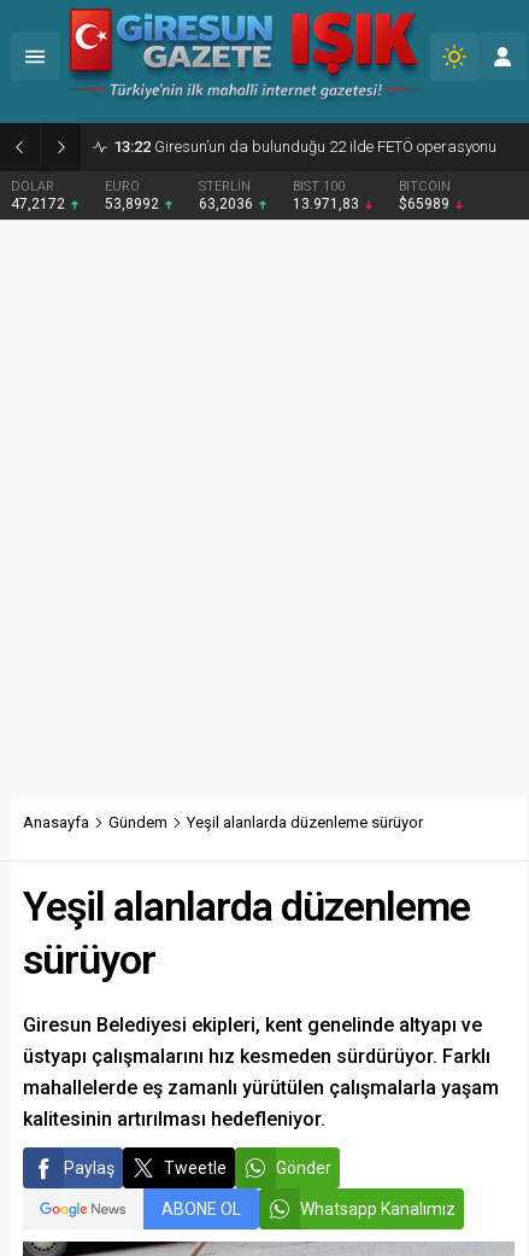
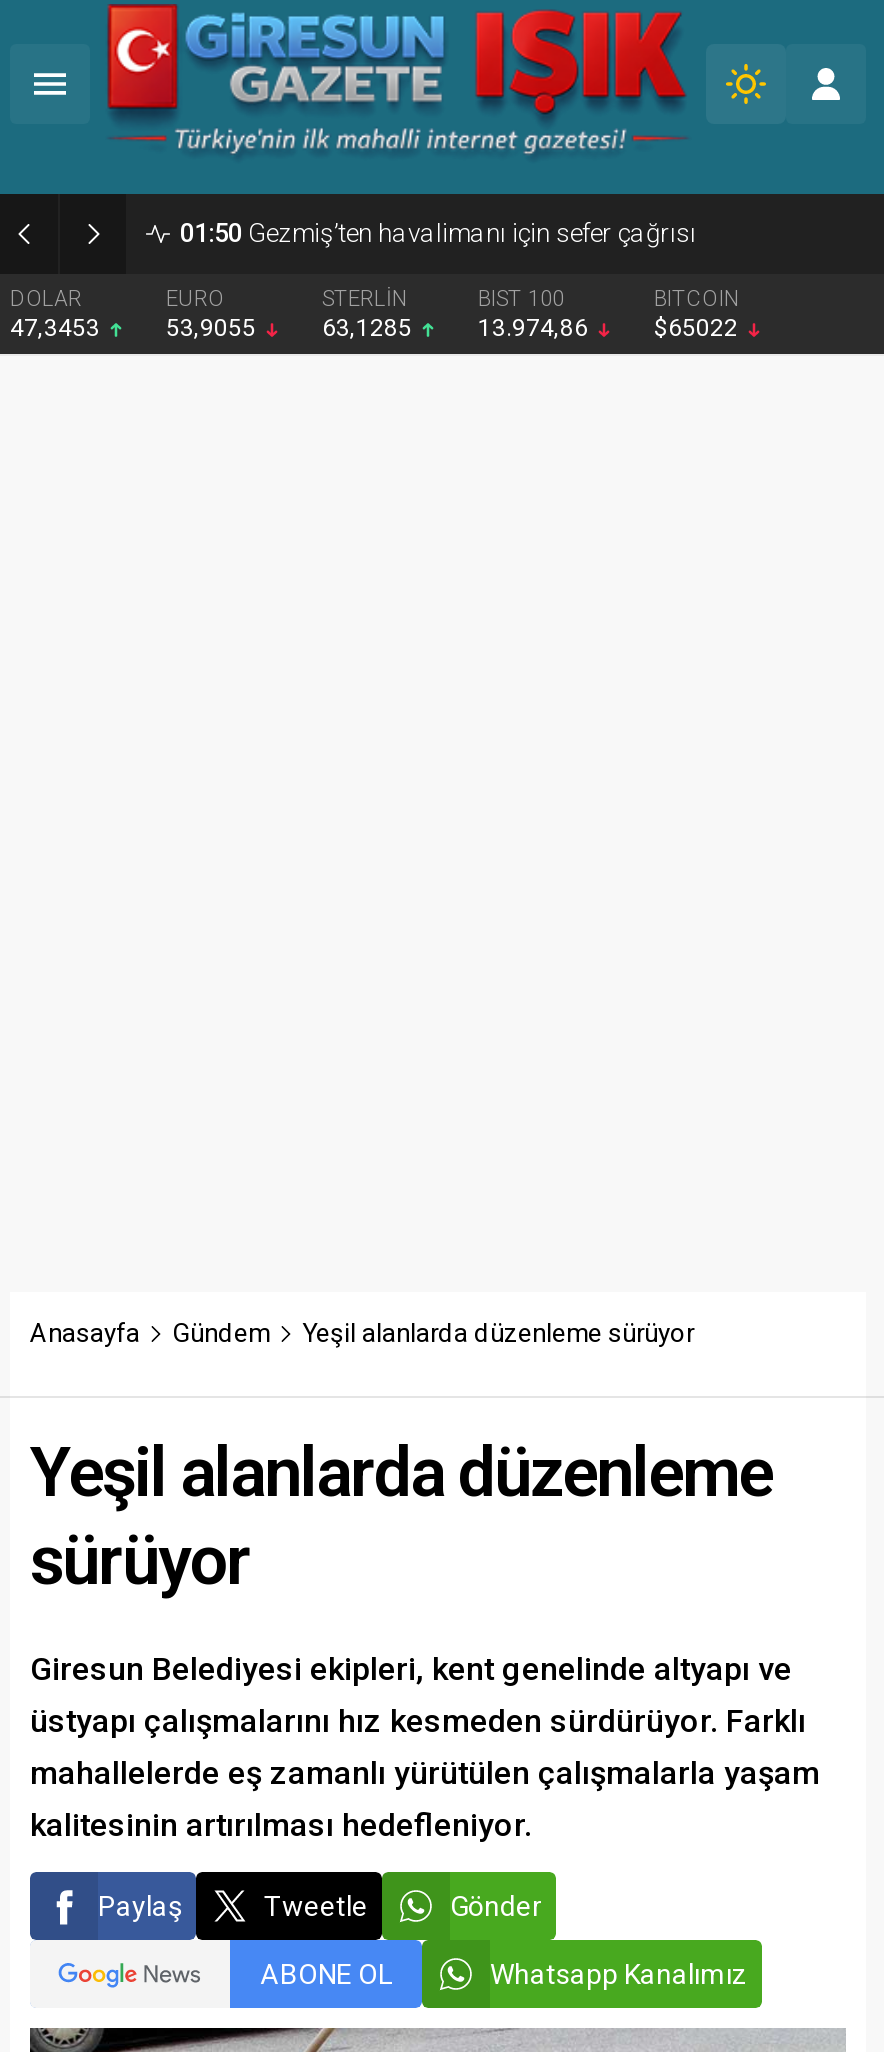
[113,138,496,156] 13:22 Giresun’un da bulunduğu 22 ilde FETÖ operasyonu -> [180,218,696,248] 01:50 Gezmiş’ten havalimanı için sefer çağrısı
[11,195,69,212] 47,2172 -> [10,314,106,342] 47,3453
[105,195,163,212] 53,8992 -> [166,314,262,342] 53,9055
[199,195,257,212] 63,2036 -> [322,314,418,342] 63,1285
[293,195,363,212] 13.971,83 -> [478,314,594,342] 13.974,86
[399,195,453,212] $65989 -> [654,314,744,342] $65022

